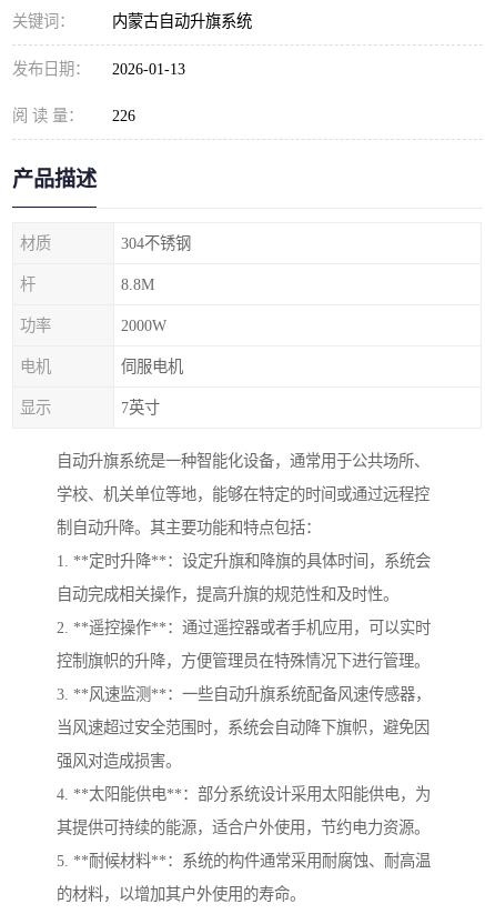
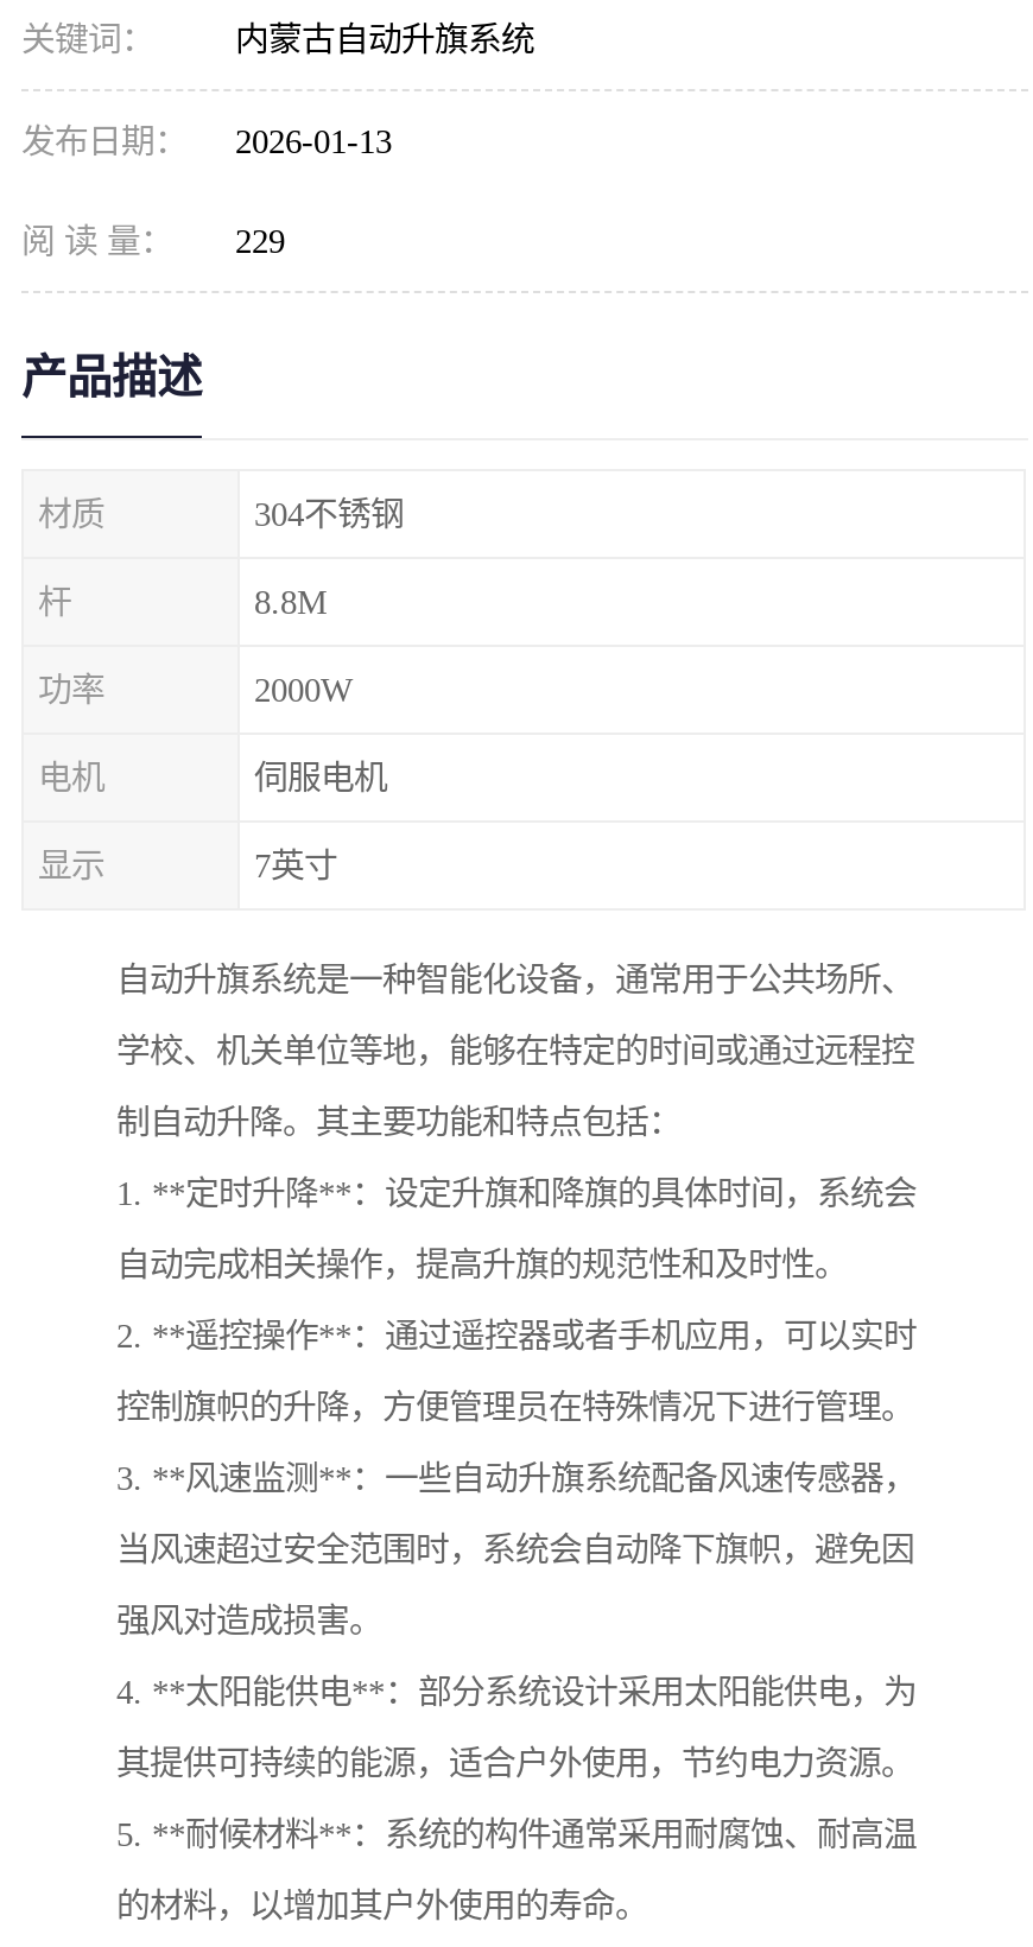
[12,107,135,124] 阅 读 量： 226 -> [21,222,285,260] 阅 读 量： 229

